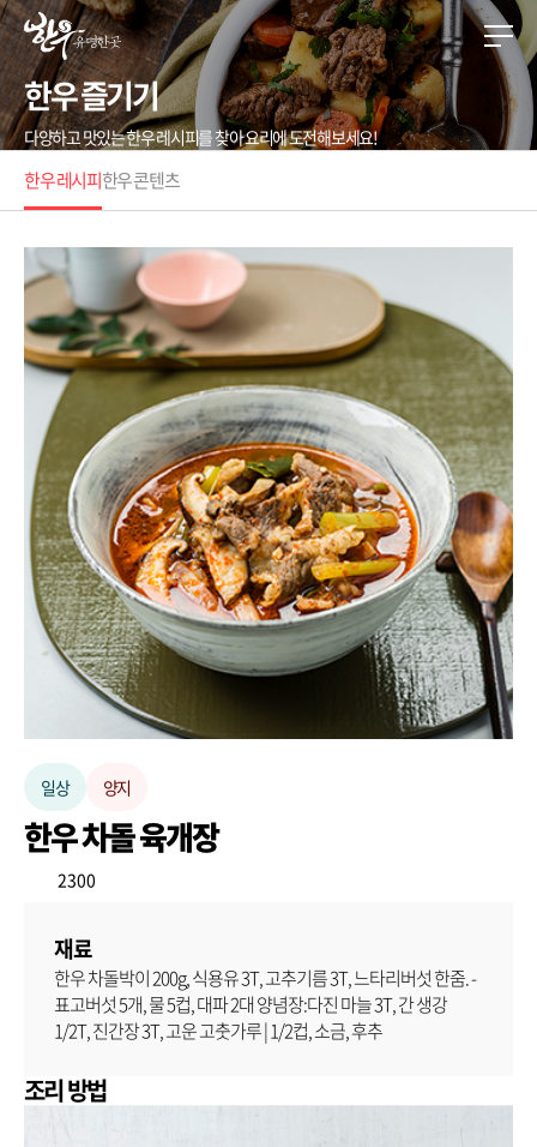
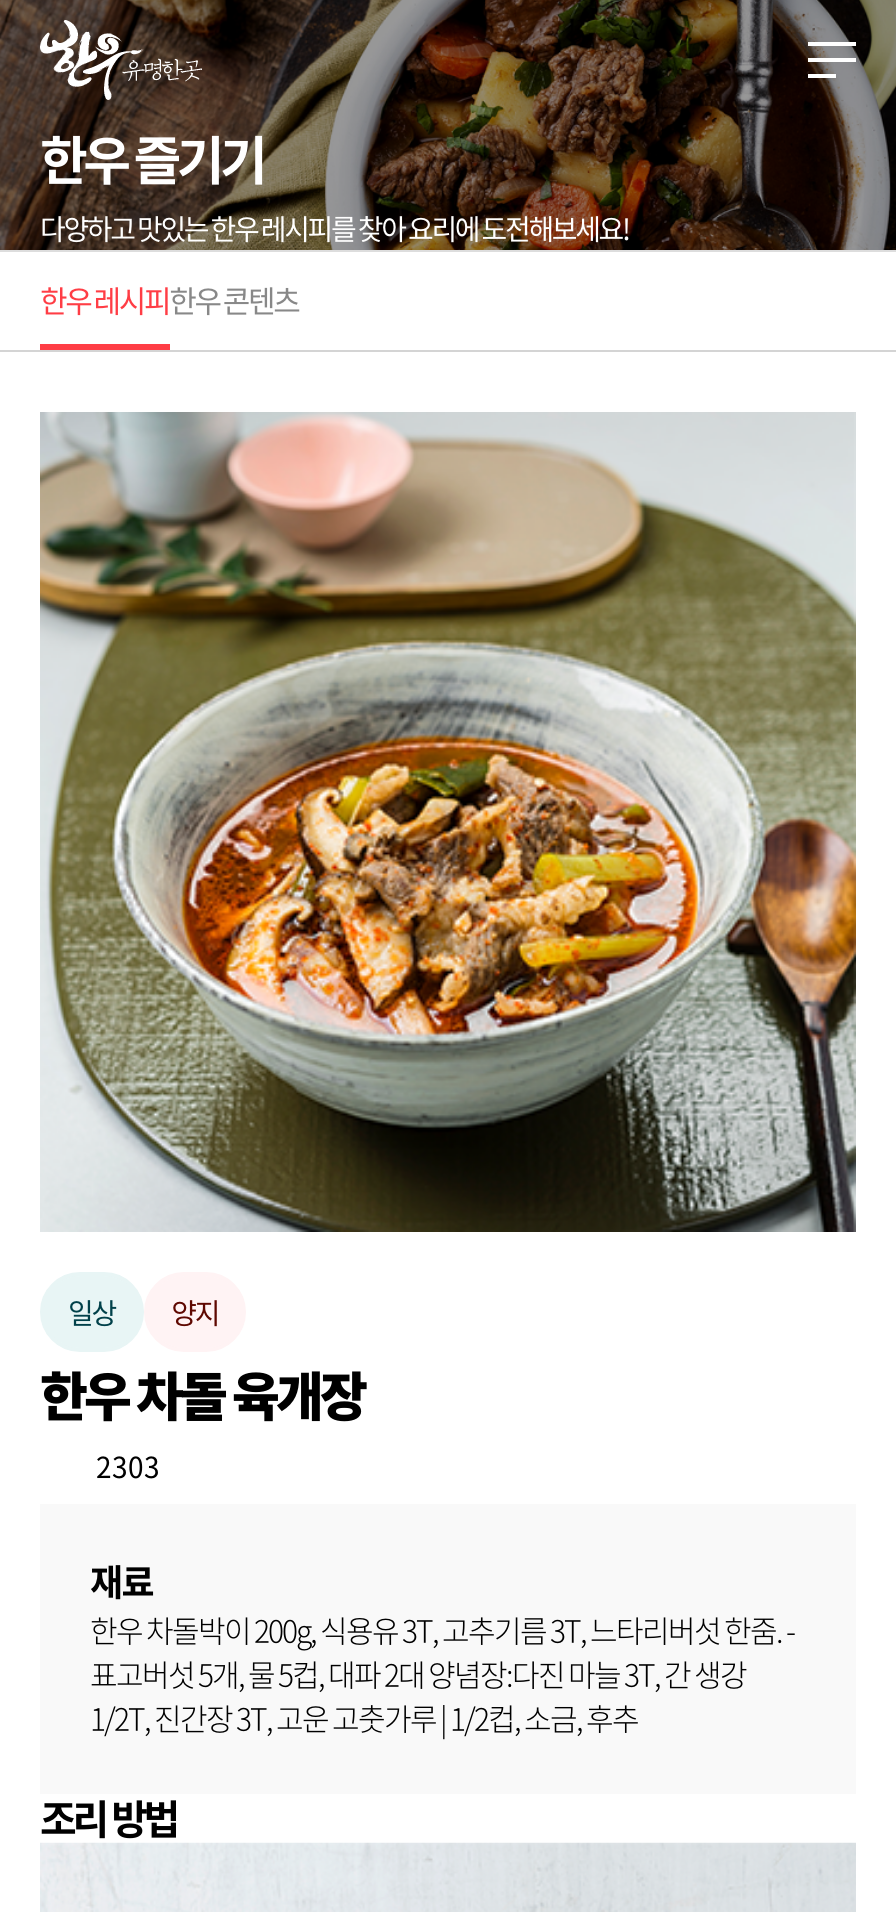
[58,868,96,892] 2300 -> [96,1447,160,1487] 2303

